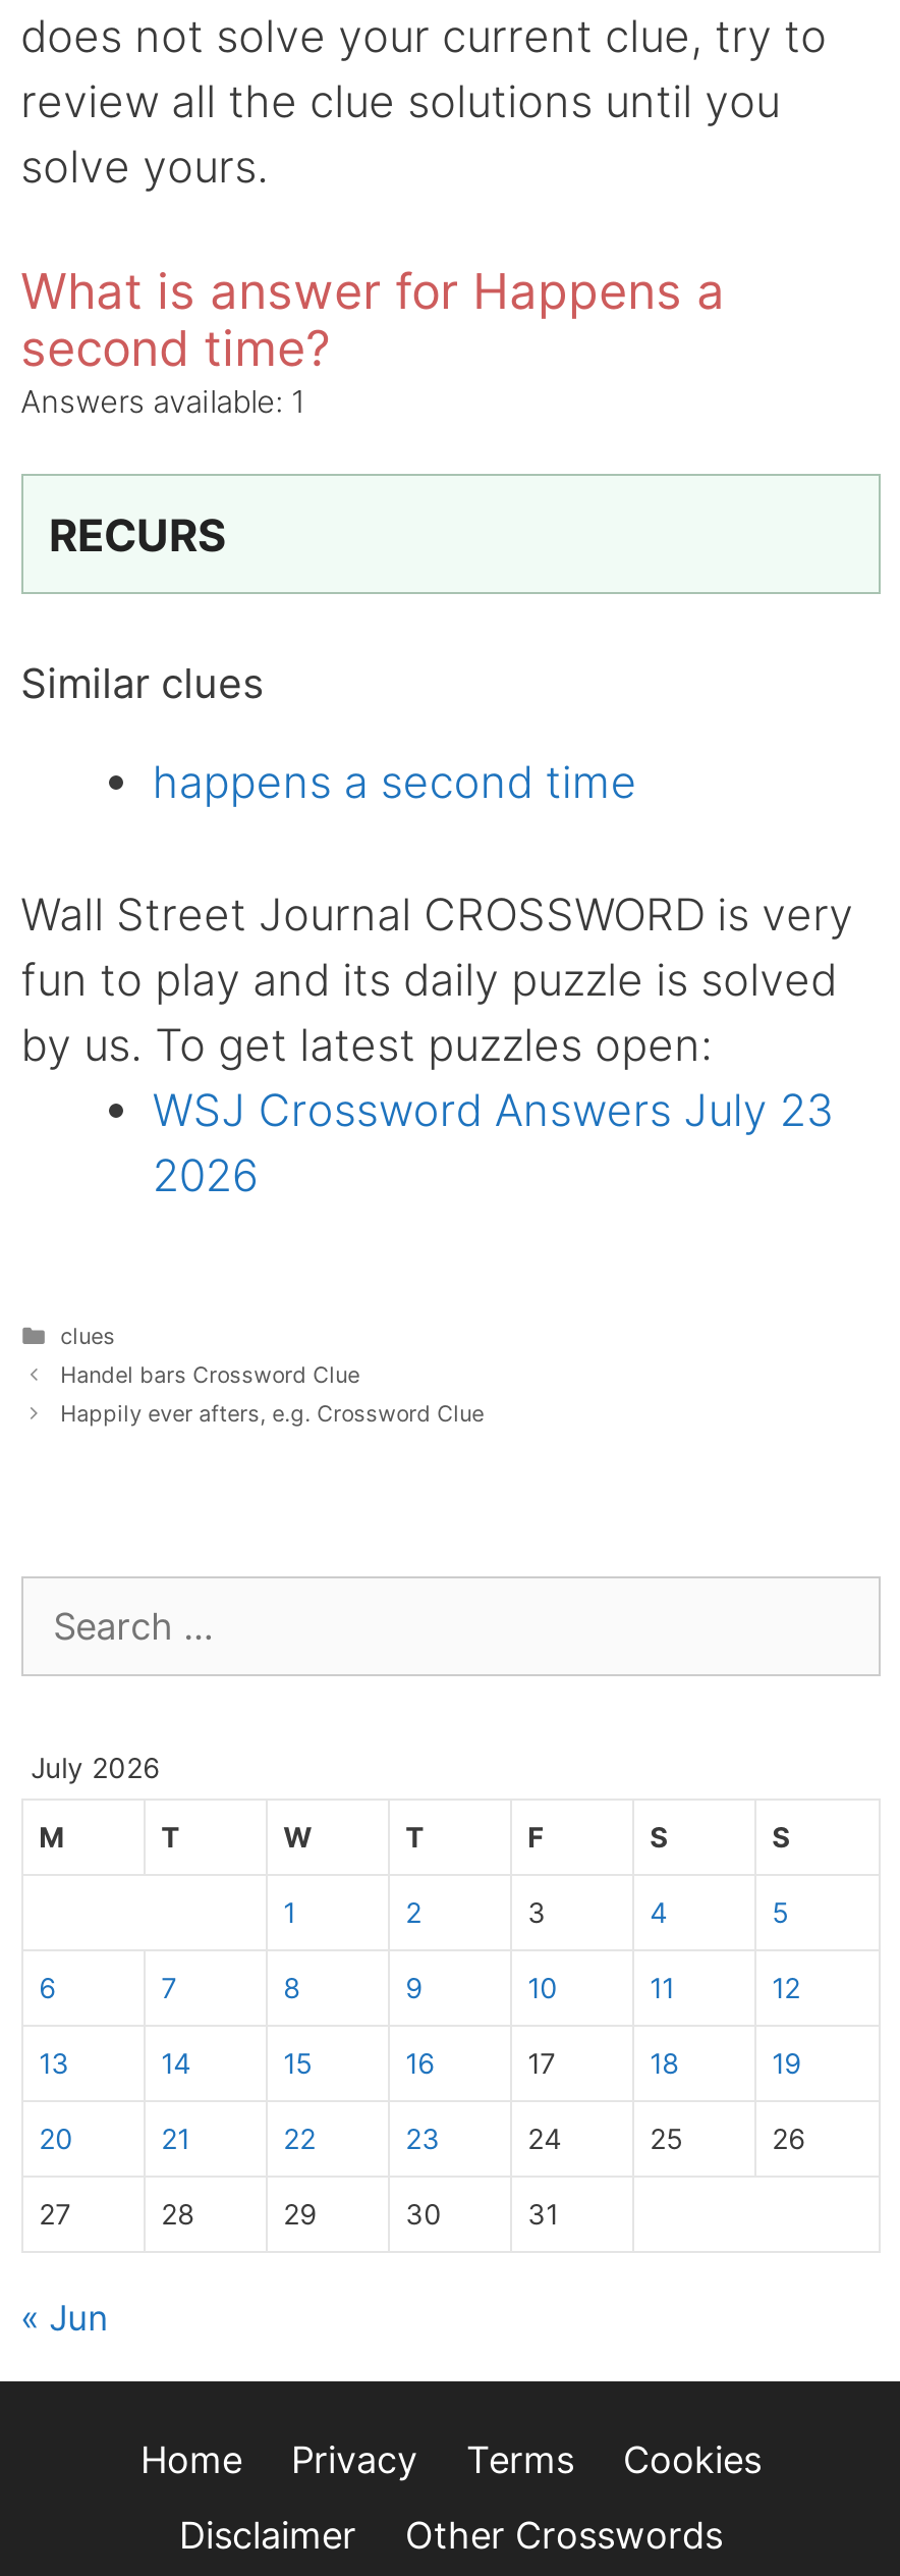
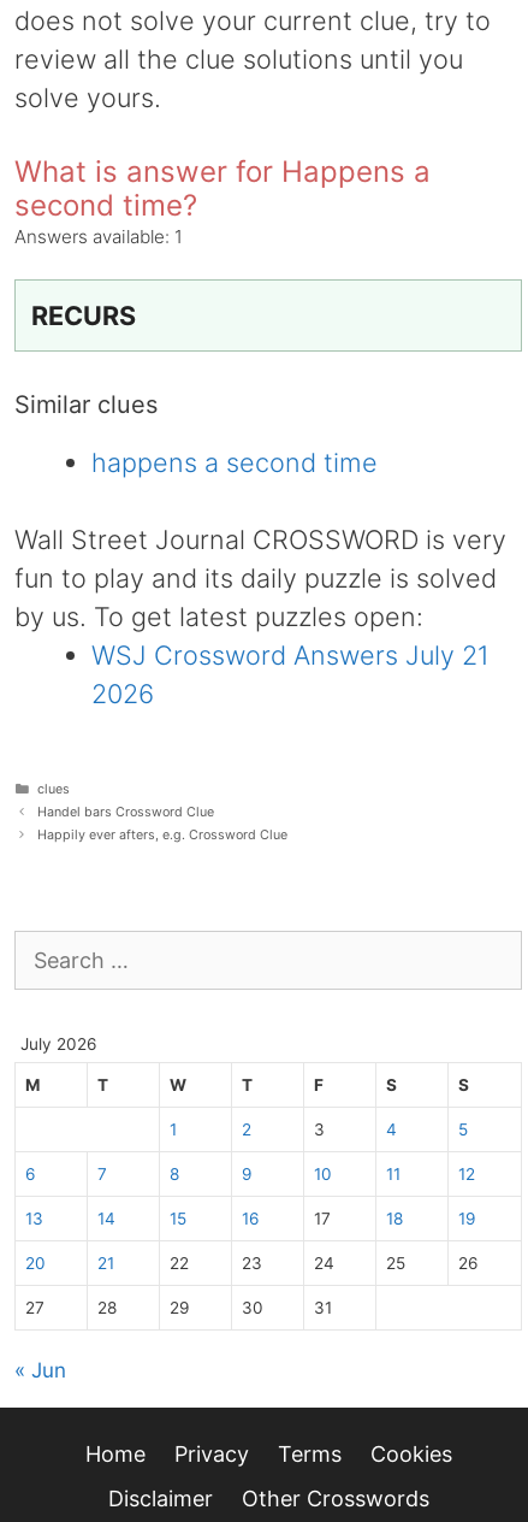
[153,1083,835,1136] WSJ Crossword Answers July 23 -> [92,640,490,671] WSJ Crossword Answers July 21

